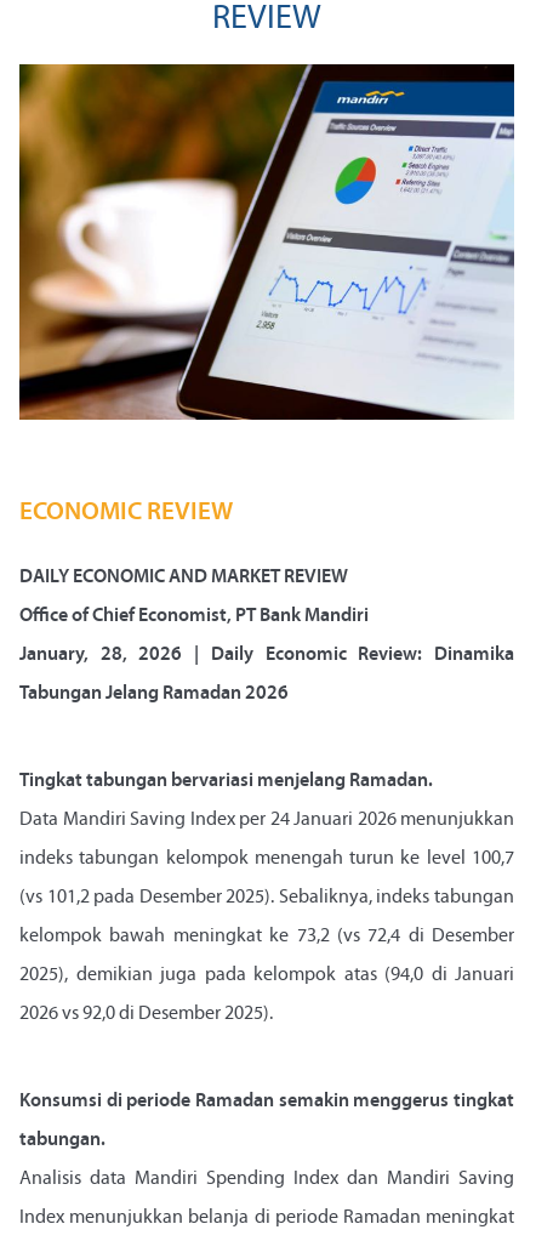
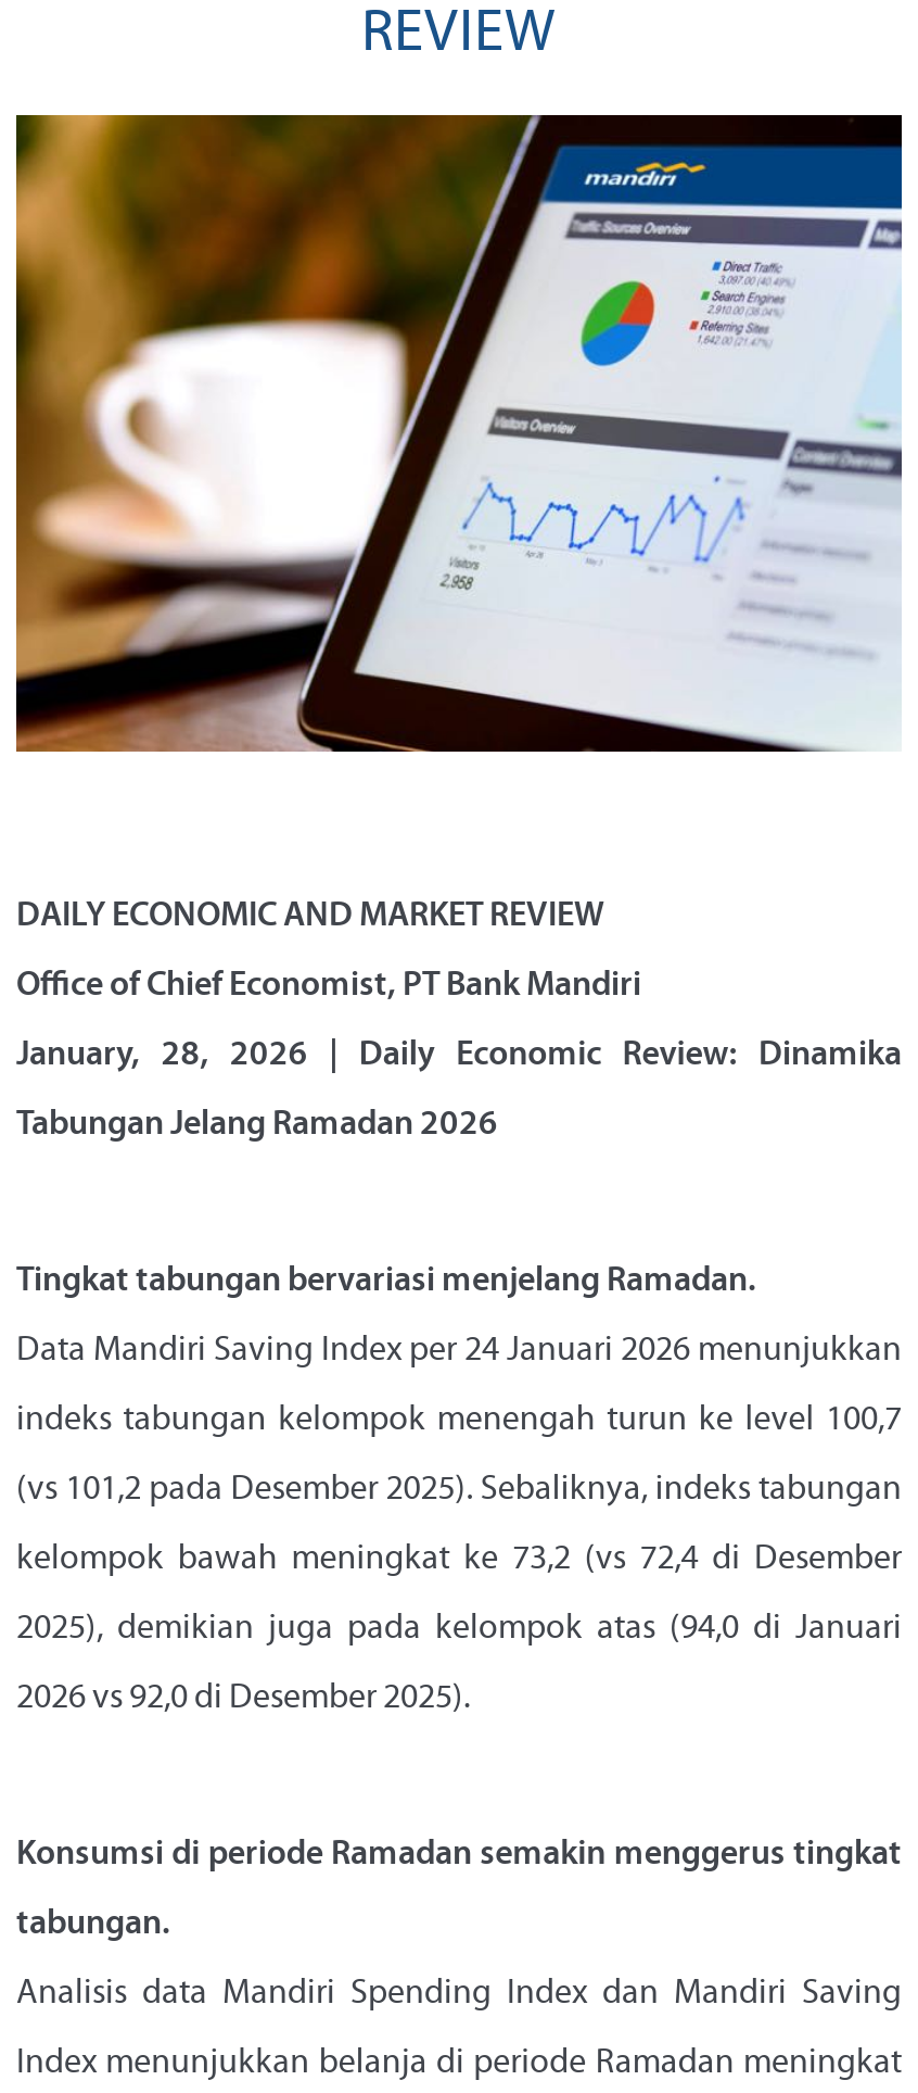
[19,499,233,525] ECONOMIC REVIEW -> none

